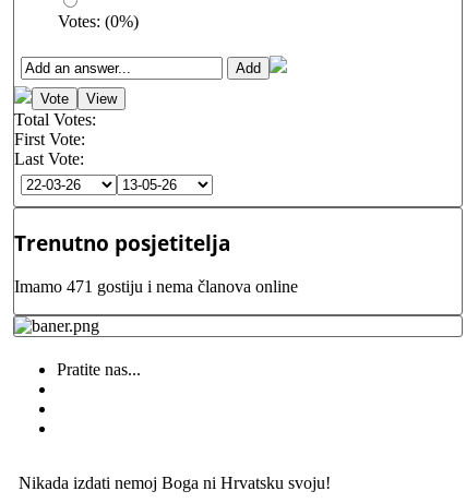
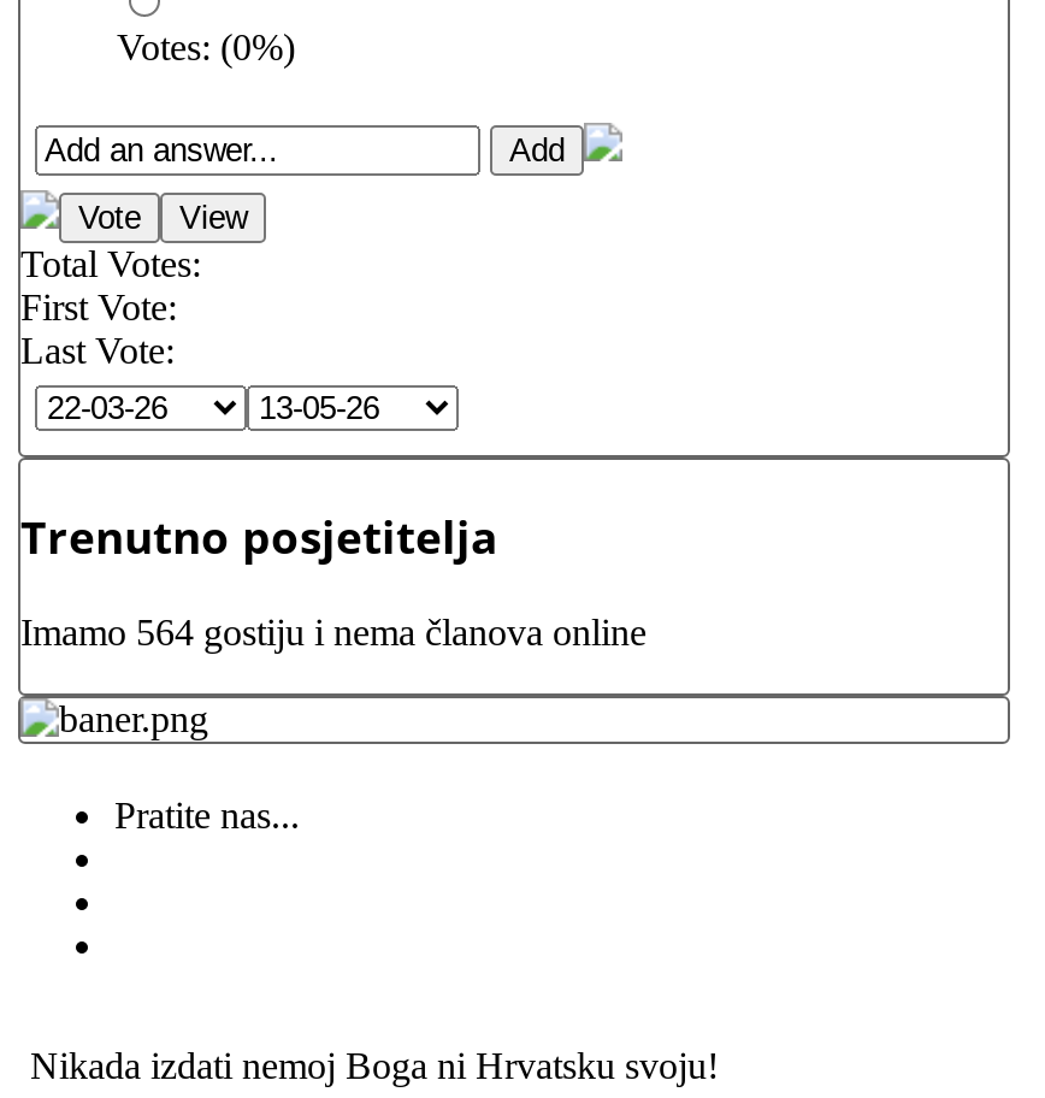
[14,277,298,295] Imamo 471 gostiju i nema članova online -> [20,610,647,651] Imamo 564 gostiju i nema članova online

